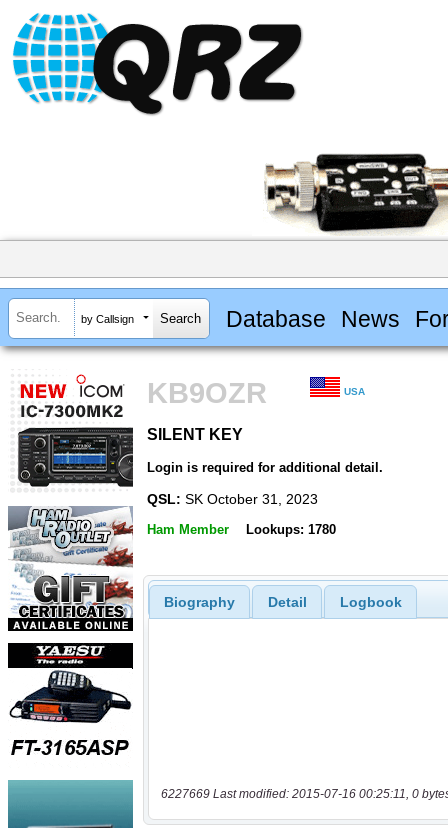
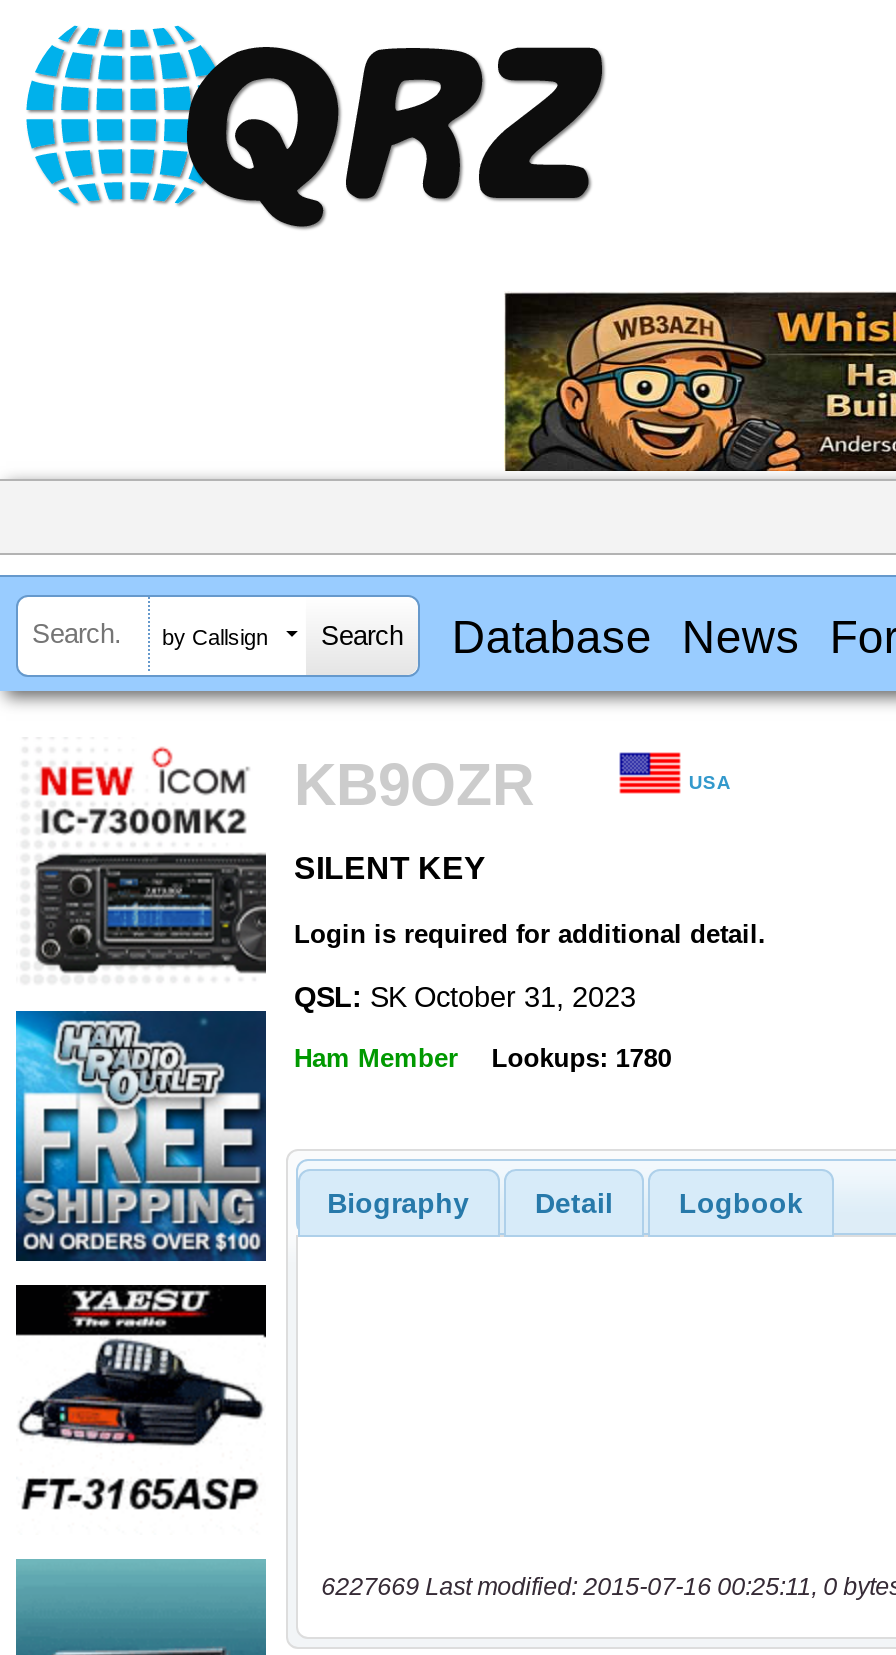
[252,147,445,236] [image] -> [502,291,890,473] [image]
[7,506,134,632] [image] -> [14,1009,268,1263] [image]

